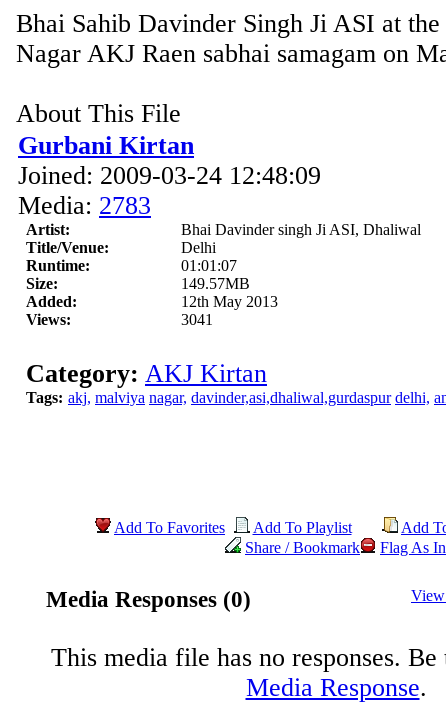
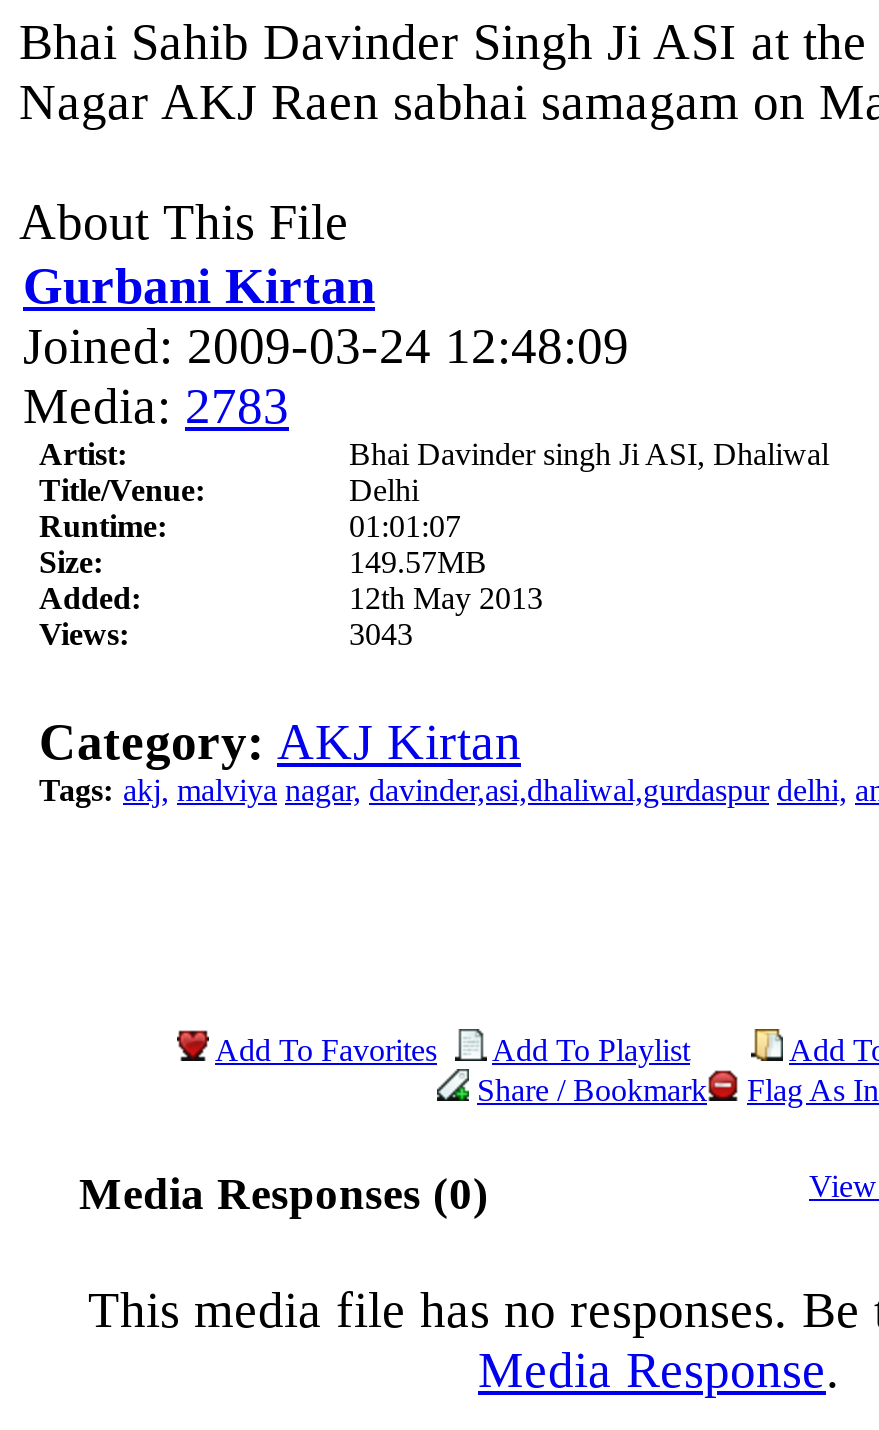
[181,311,213,328] 3041 -> [349,617,413,651] 3043

